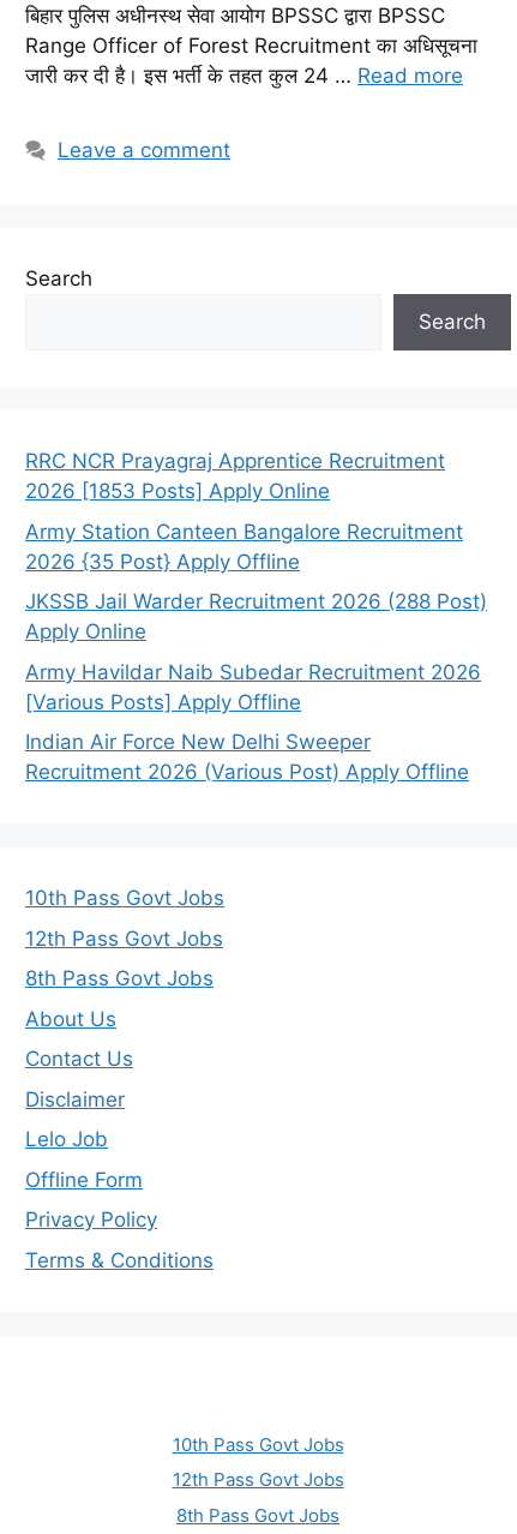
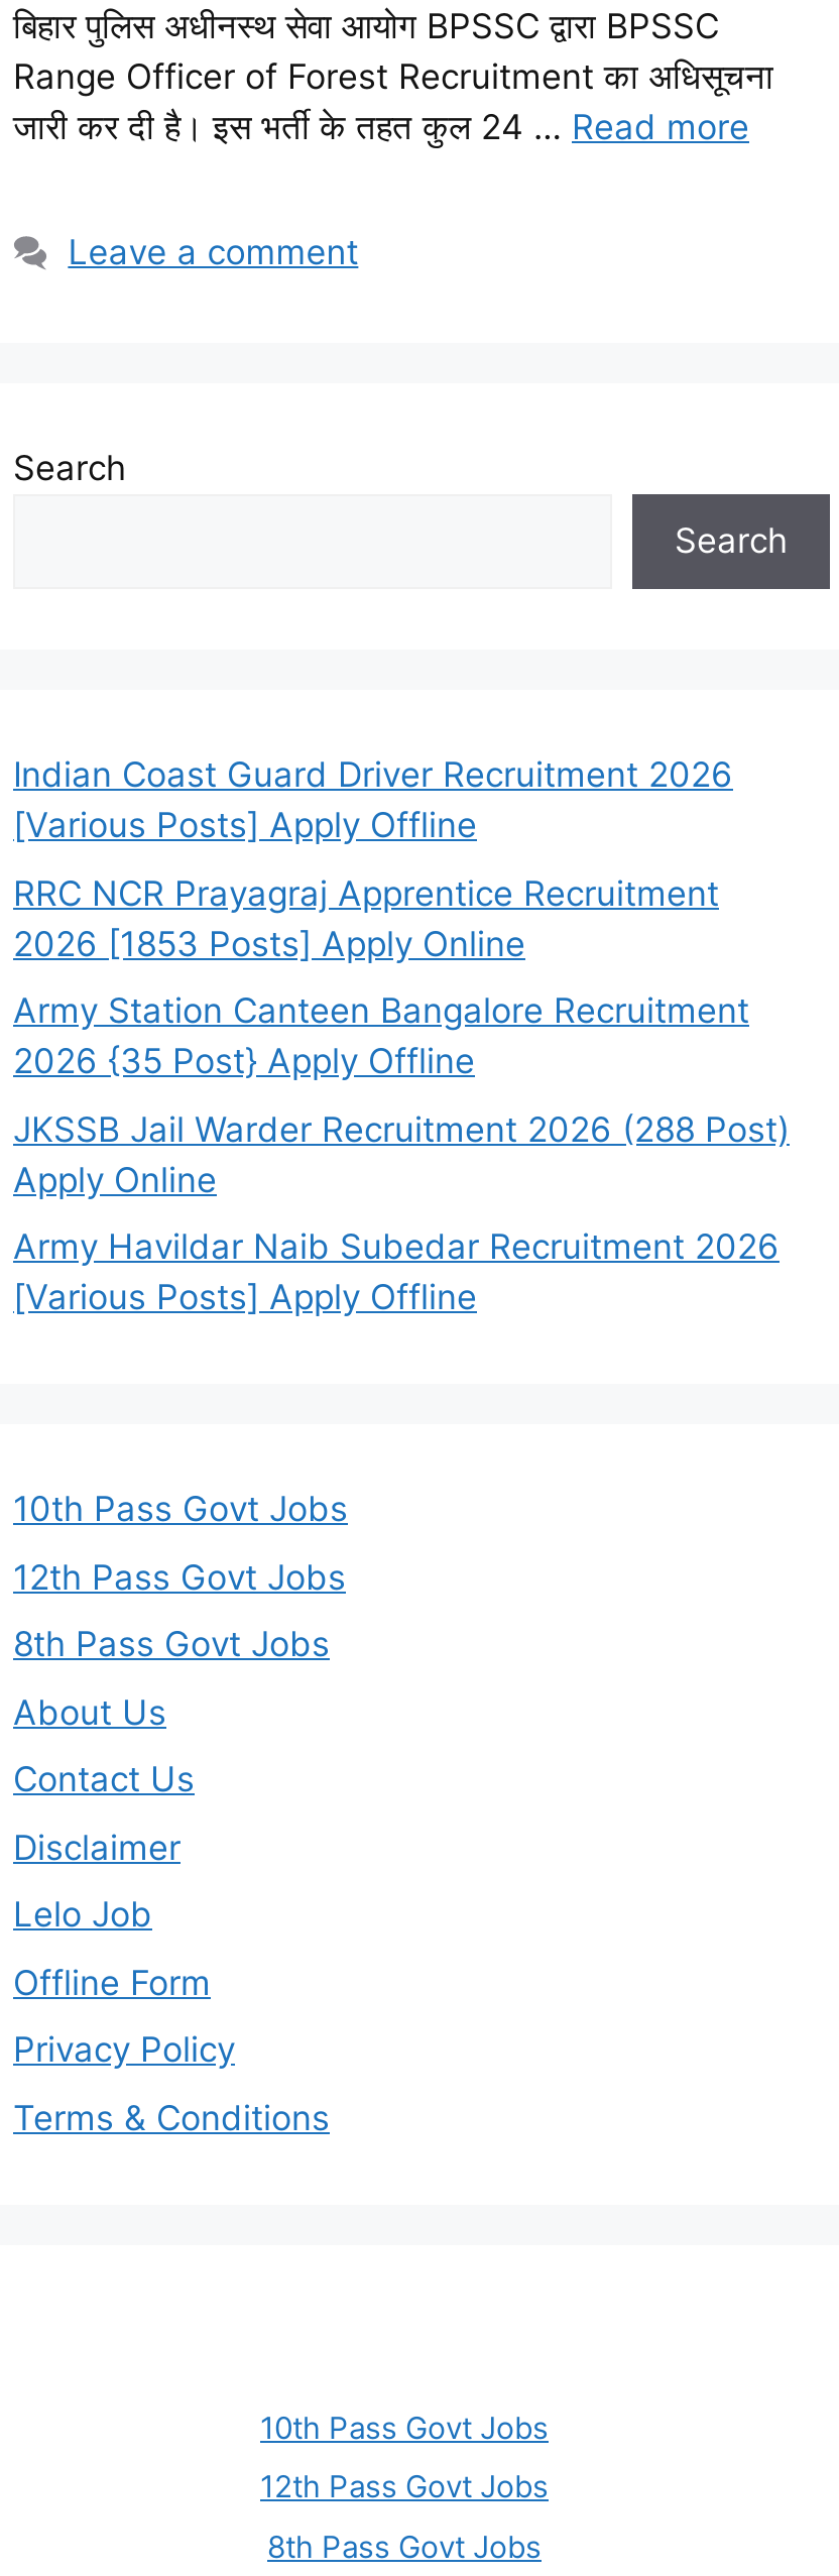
none -> [13,755,733,846] Indian Coast Guard Driver Recruitment 2026 | [Various Posts] Apply Offline
moved [25,449,487,714] -> [13,873,790,1318]: RRC NCR Prayagraj Apprentice Recruitment | 2026 [1853 Posts] Apply Online | Army Station Canteen Bangalore Recruitment | 2026 {35 Post} Apply Offline | JKSSB Jail Warder Recruitment 2026 (288 Post) | Apply Online | Army Havildar Naib Subedar Recruitment 2026 | [Various Posts] Apply Offline
[25,730,469,784] Indian Air Force New Delhi Sweeper | Recruitment 2026 (Various Post) Apply Offline -> none

